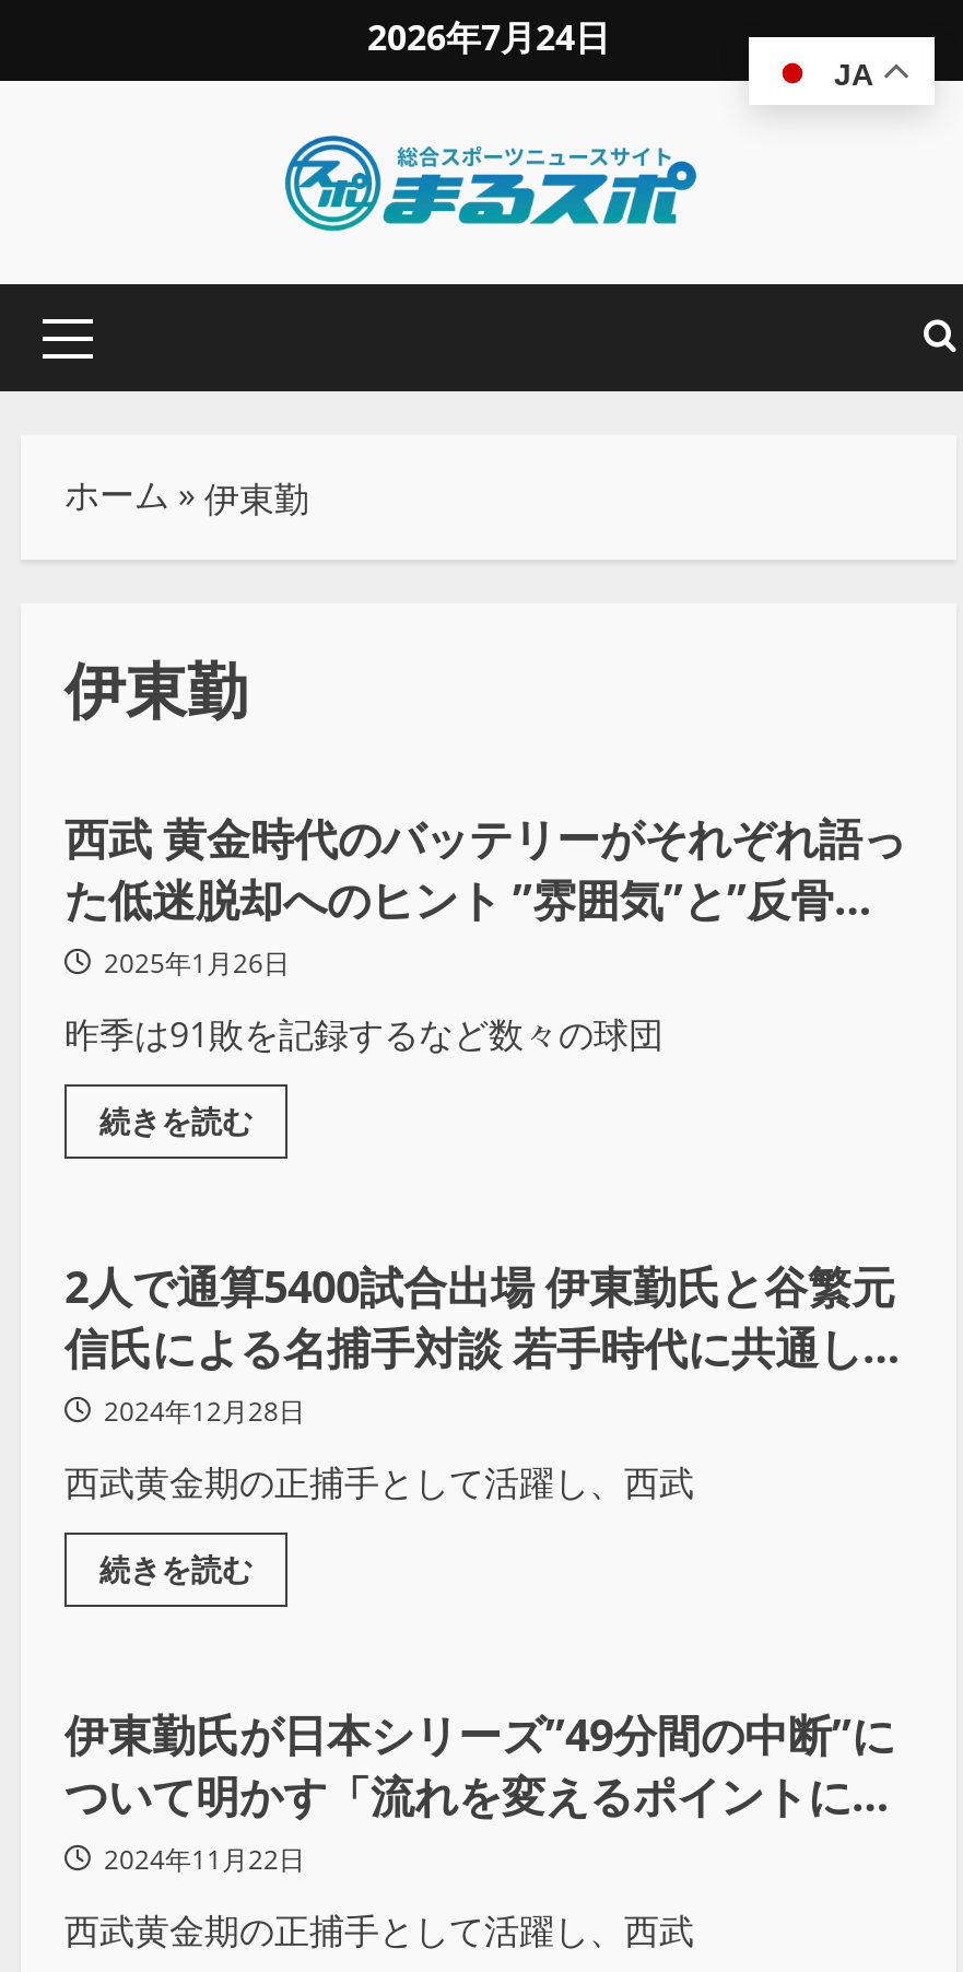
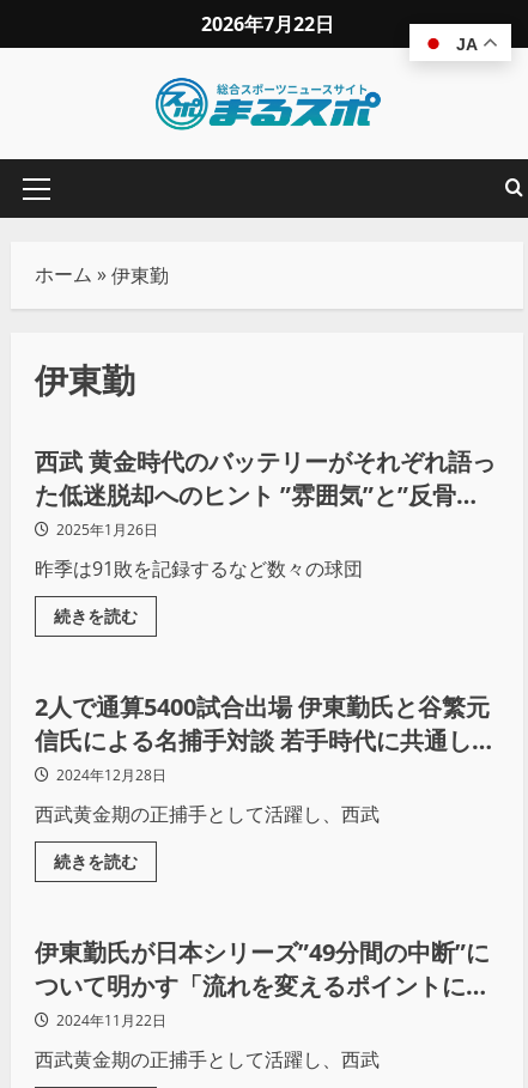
[367,13,610,61] 2026年7月24日 -> [201,11,333,37] 2026年7月22日

